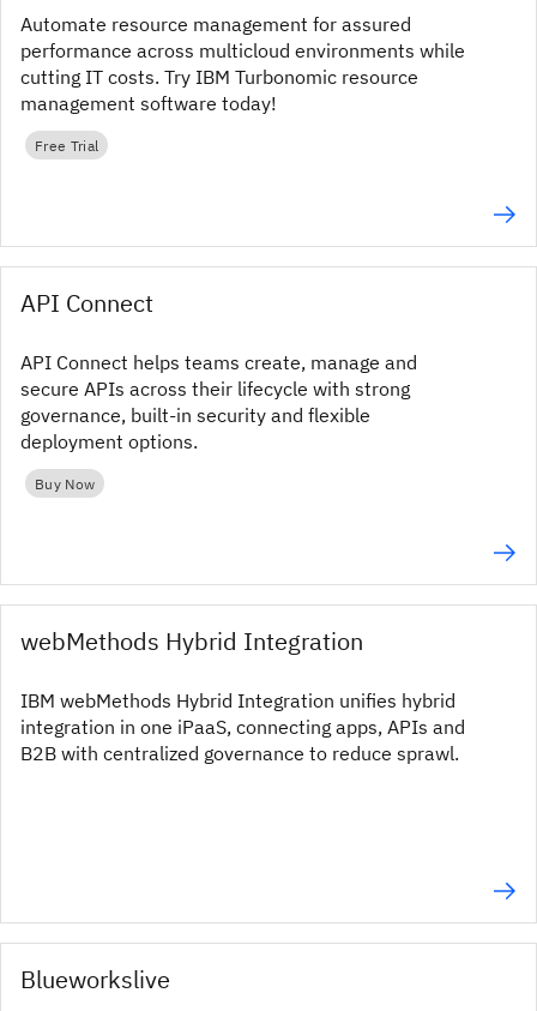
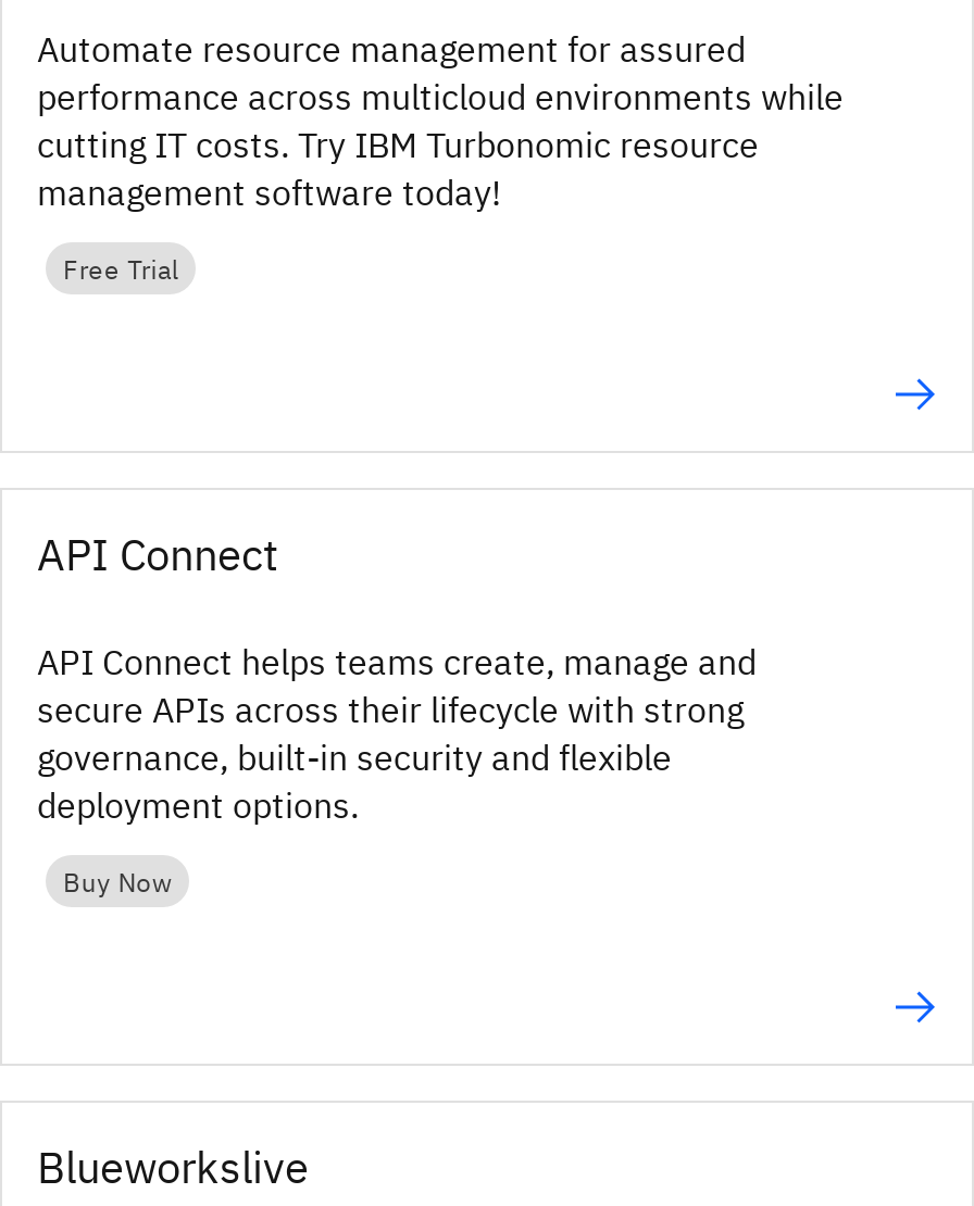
[20,625,465,765] webMethods Hybrid Integration | IBM webMethods Hybrid Integration unifies hybrid | integration in one iPaaS, connecting apps, APIs and | B2B with centralized governance to reduce sprawl. -> none

